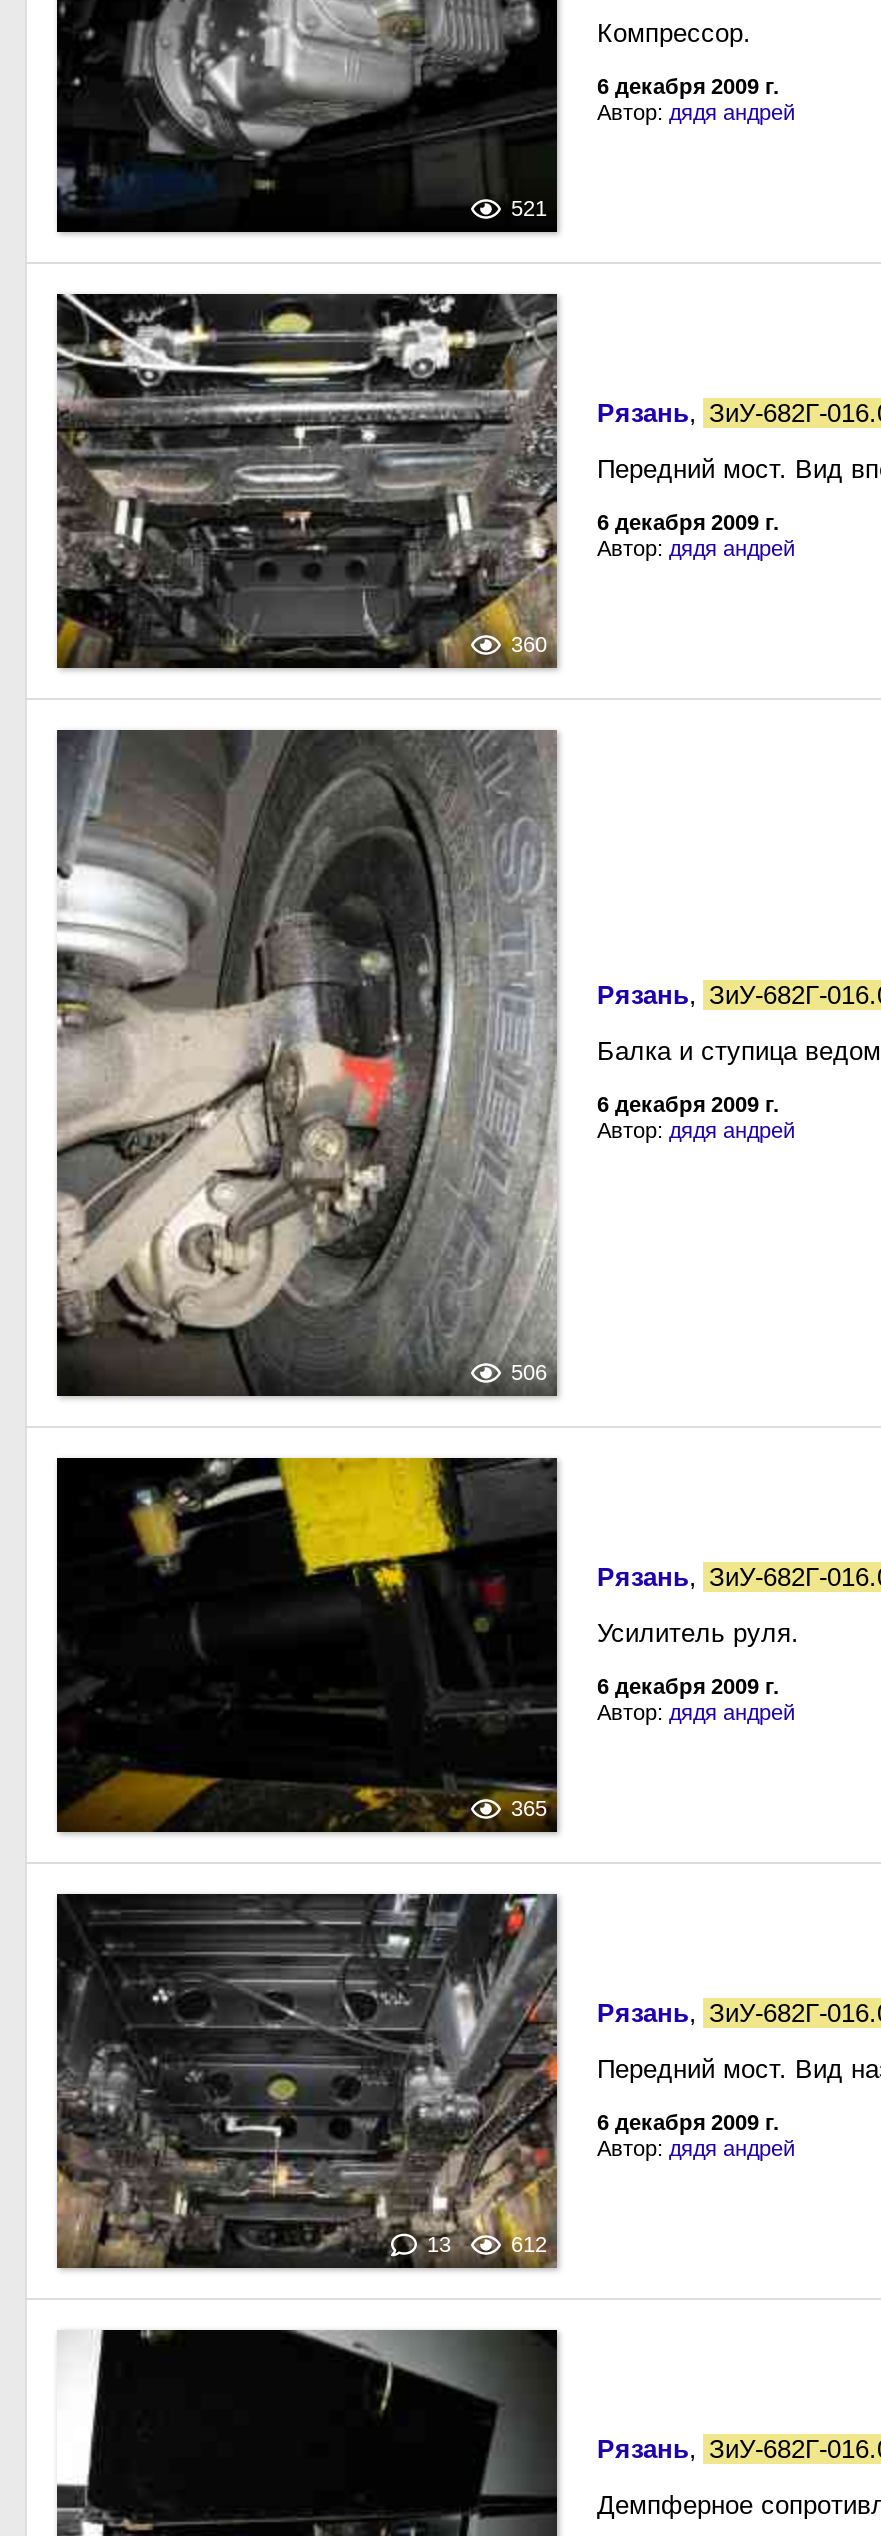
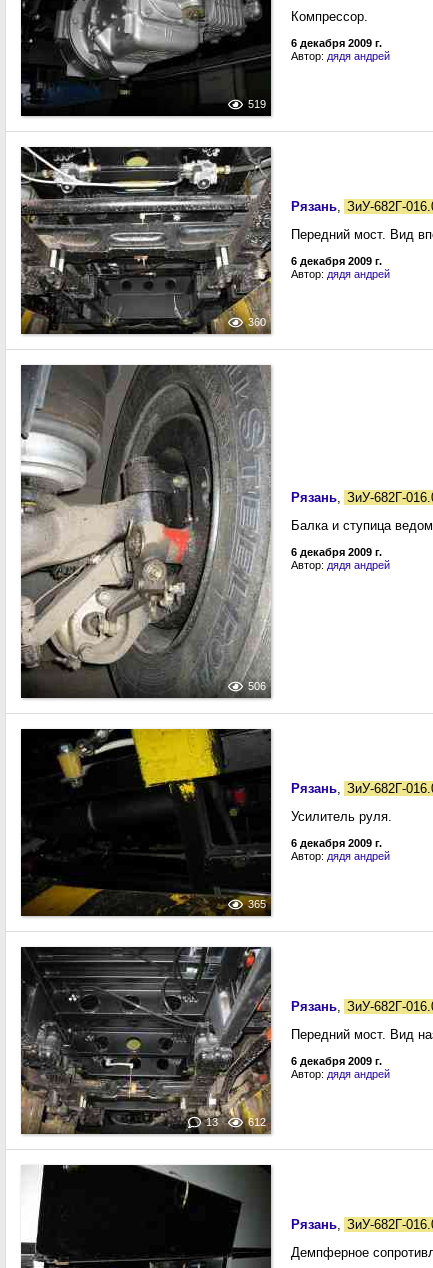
[511,196,547,220] 521 -> [248,98,266,110] 519

